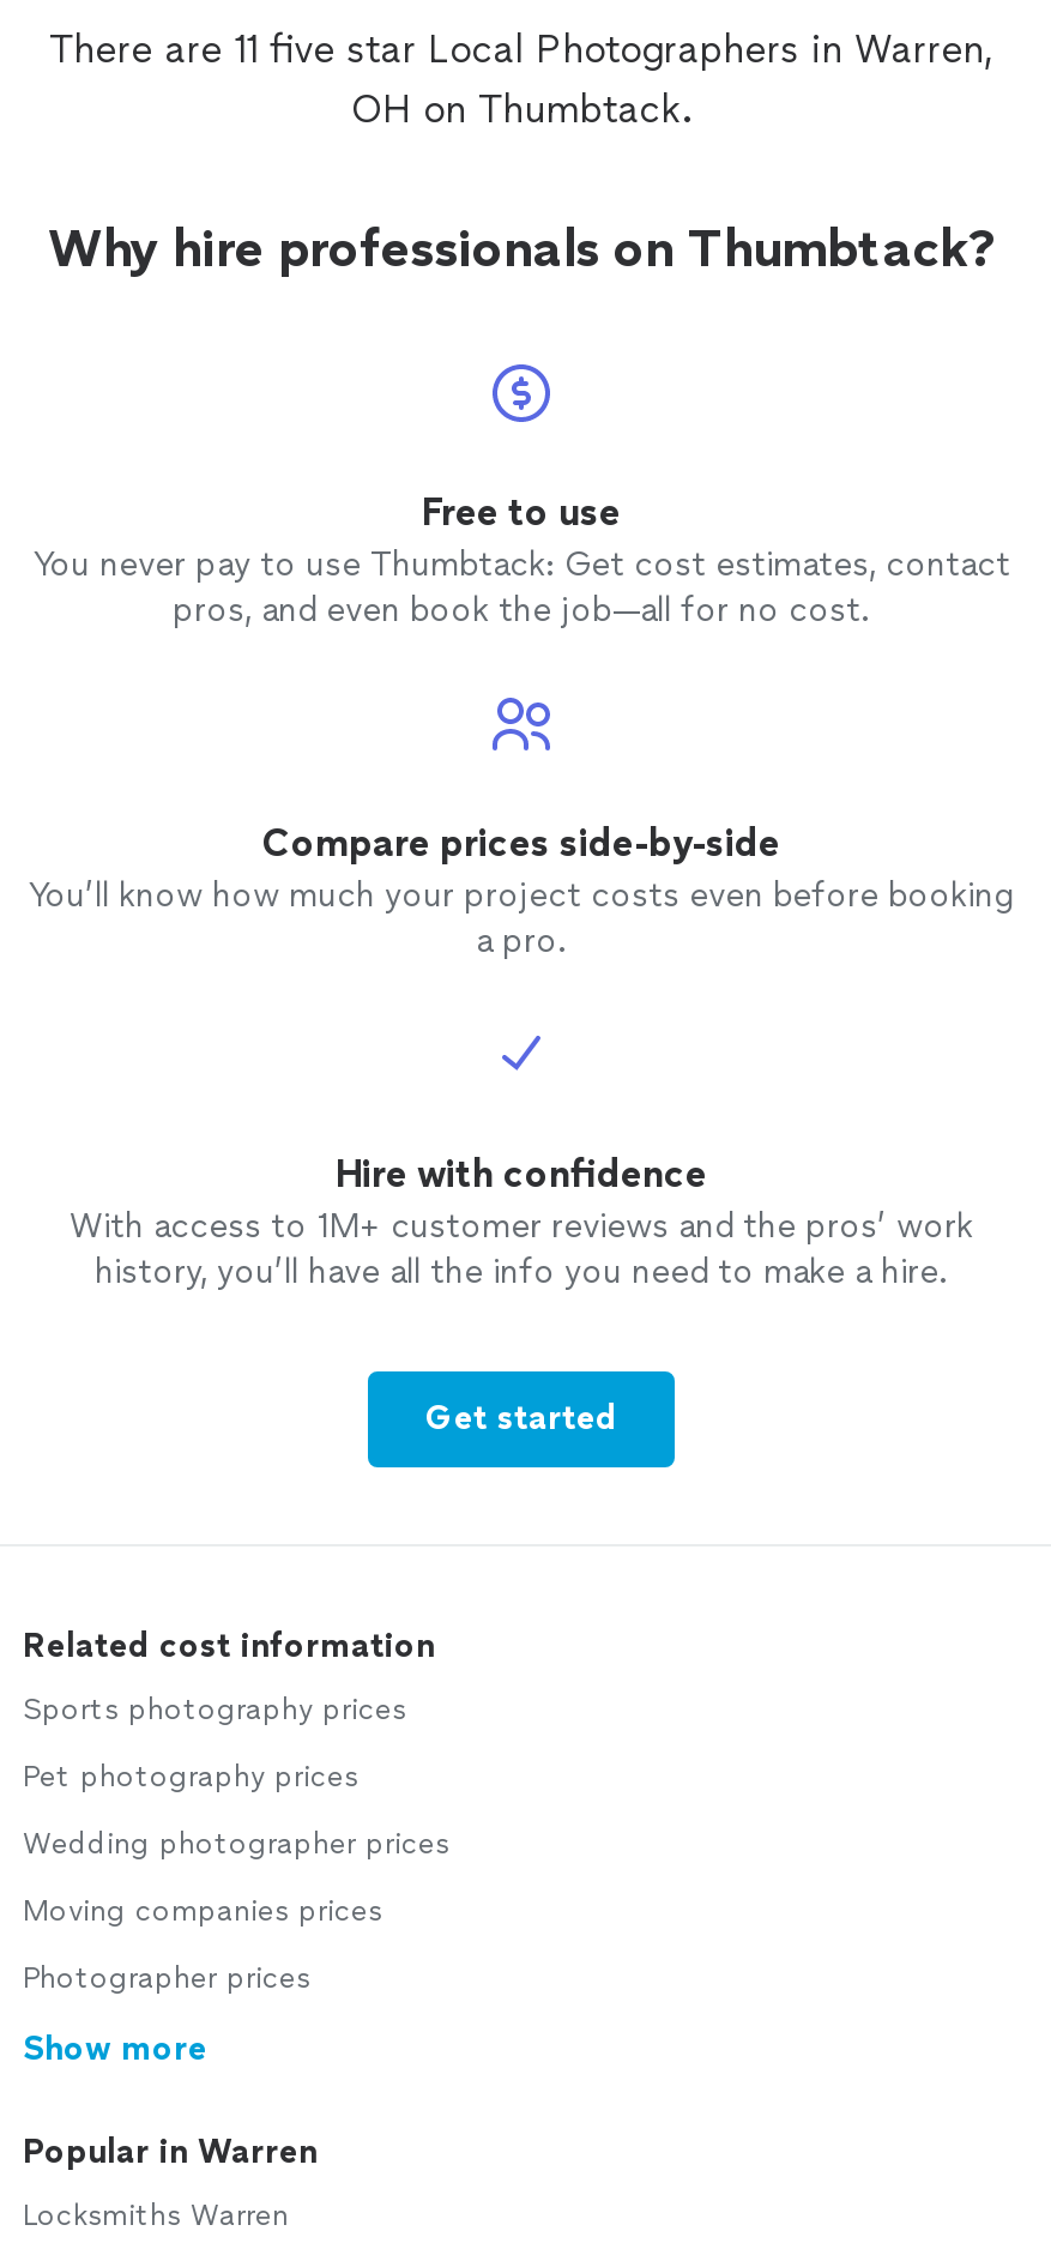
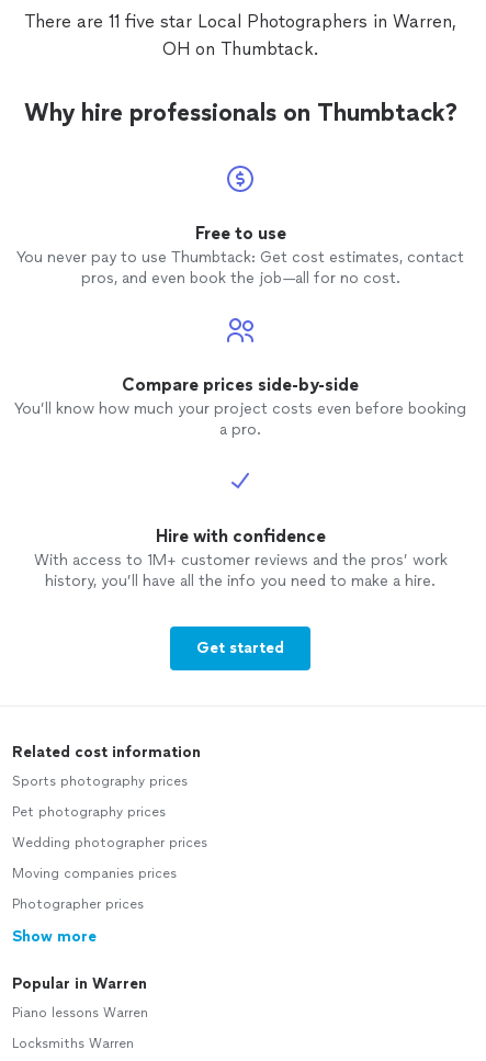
none -> [12,1005,148,1020] Piano lessons Warren

